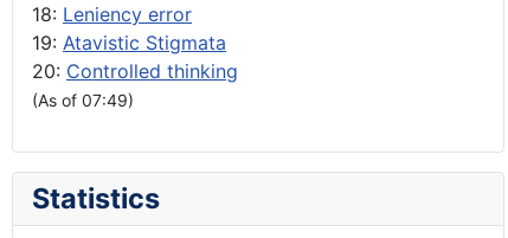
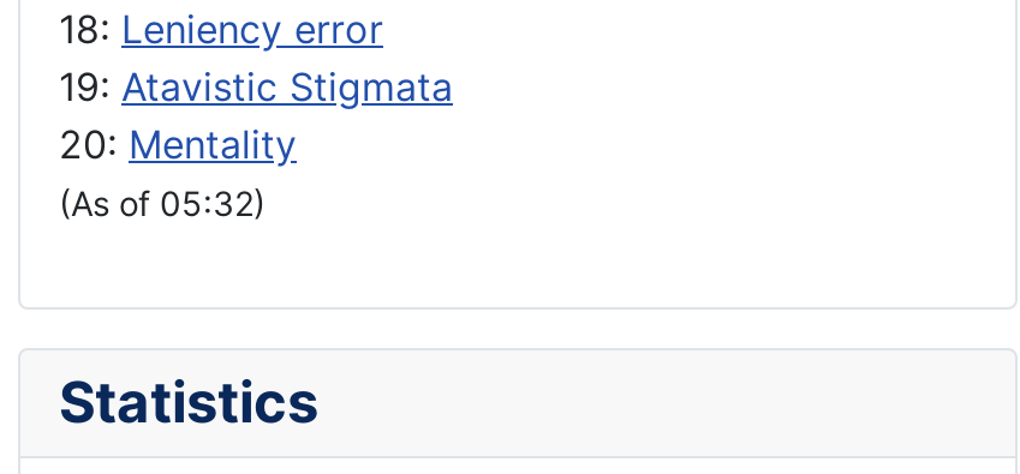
[32,59,238,110] 20: Controlled thinking | (As of 07:49) -> [59,120,297,224] 20: Mentality | (As of 05:32)

